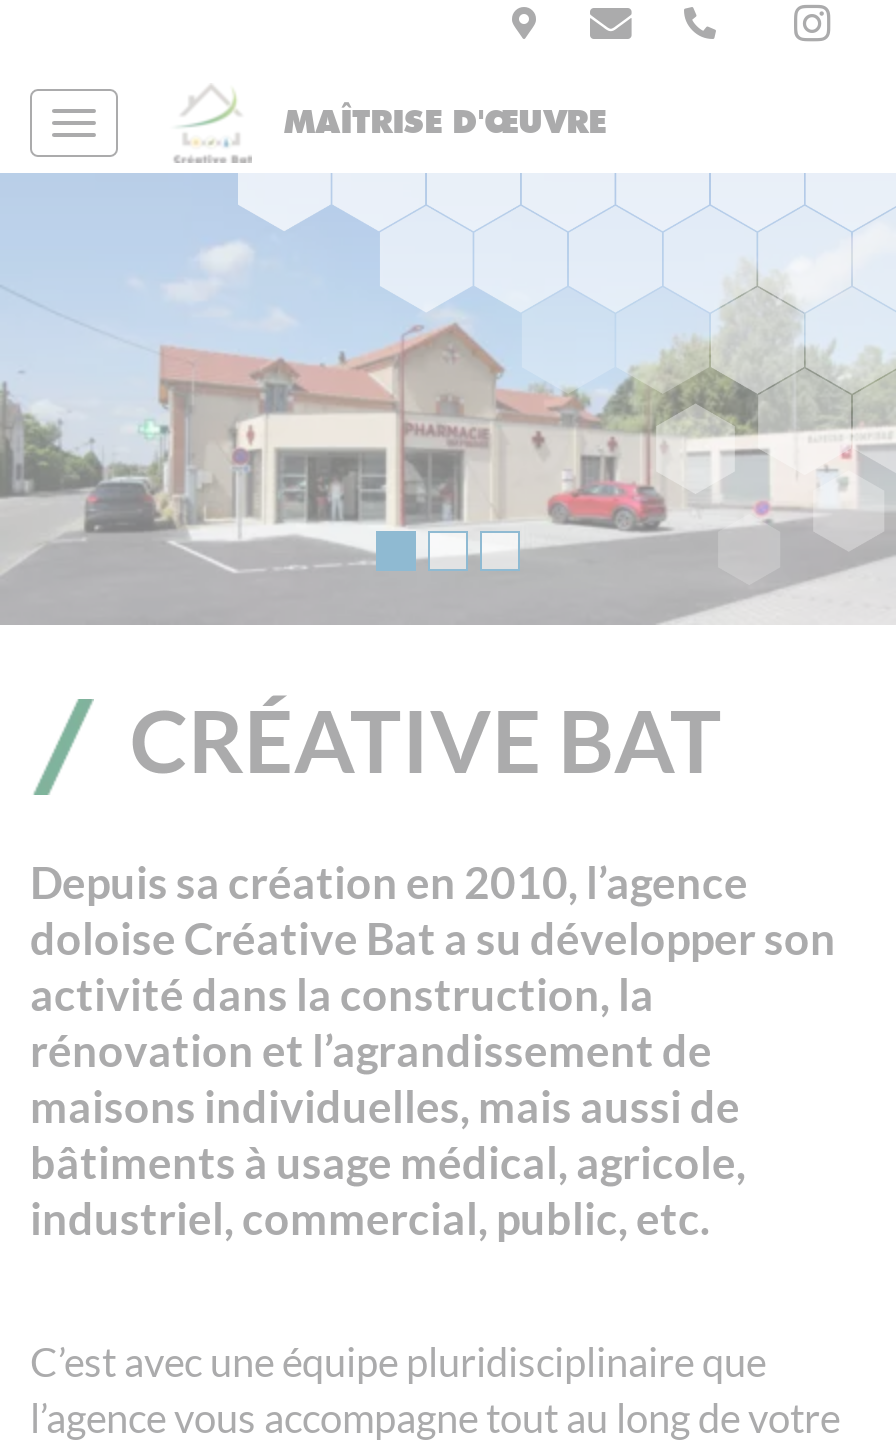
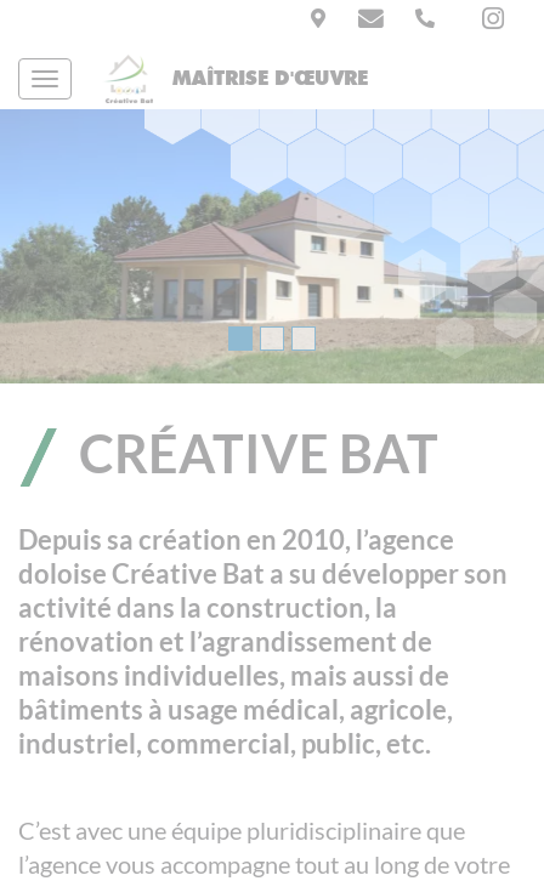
[6,173,890,625] [image] -> [4,110,540,383] [image]

